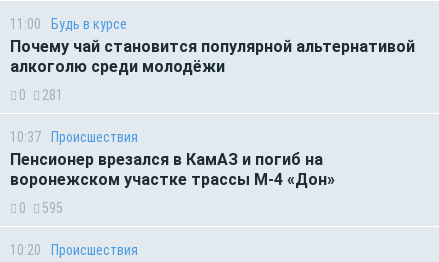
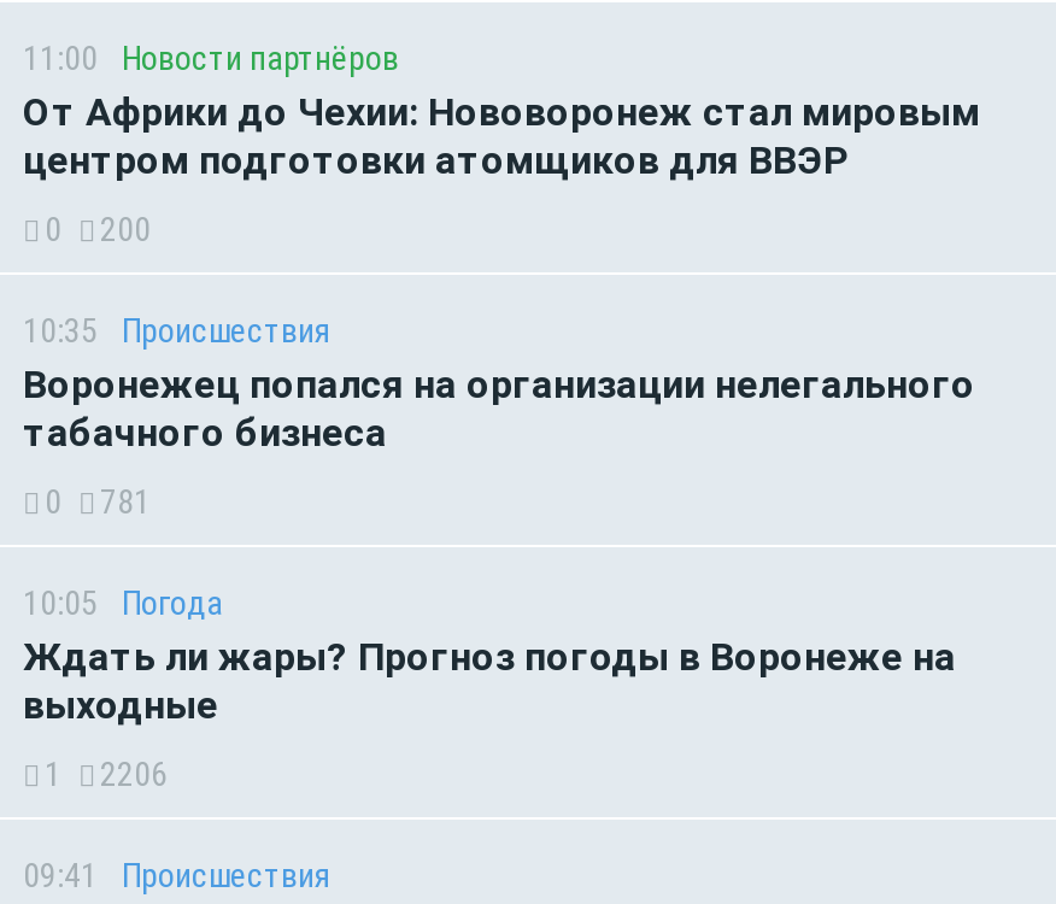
[10,16,415,76] Будь в курсе | Почему чай становится популярной альтернативой | алкоголю среди молодёжи -> [23,39,980,184] Новости партнёров | От Африки до Чехии: Нововоронеж стал мировым | центром подготовки атомщиков для ВВЭР
[19,87,63,103] 0 281 -> [45,210,151,249] 0 200
[10,129,138,145] 10:37 Происшествия -> [23,311,332,350] 10:35 Происшествия
[10,150,335,189] Пенсионер врезался в КамАЗ и погиб на | воронежском участке трассы М-4 «Дон» -> [23,362,975,456] Воронежец попался на организации нелегального | табачного бизнеса
[10,200,63,258] 595 | 10:20 -> [23,483,956,895] 781 | 10:05 | Погода | Ждать ли жары? Прогноз погоды в Воронеже на | выходные | 1 | 2206 | 09:41

